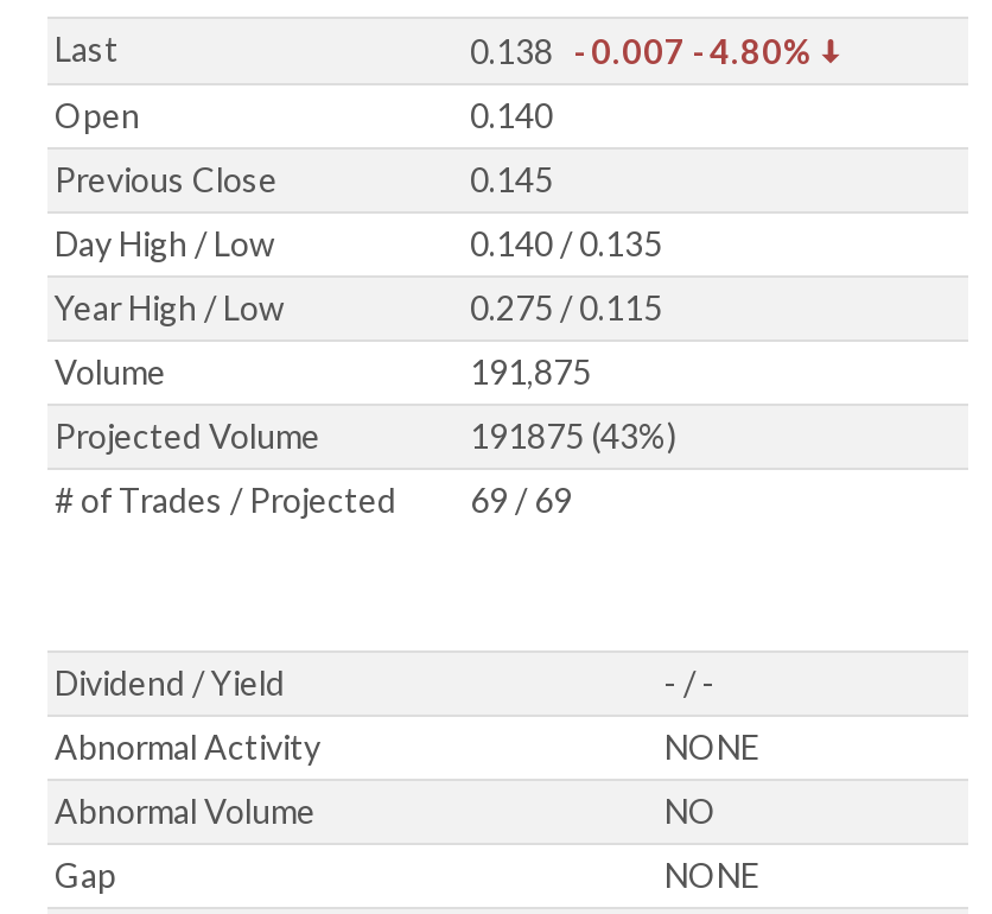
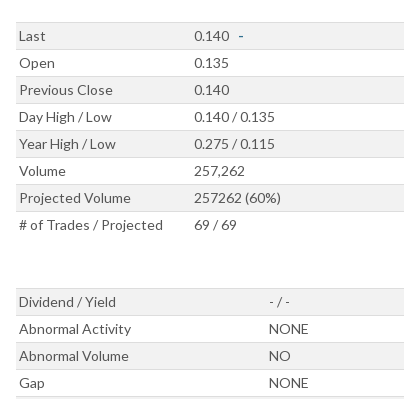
[470,32,814,72] 0.138 -0.007 -4.80% -> [194,27,245,44] 0.140 -
[470,96,553,136] 0.140 -> [194,54,229,71] 0.135
[470,160,553,200] 0.145 -> [194,81,229,98] 0.140
[470,352,591,393] 191,875 -> [194,162,245,179] 257,262
[470,416,676,457] 191875 (43%) -> [194,189,281,206] 257262 (60%)

